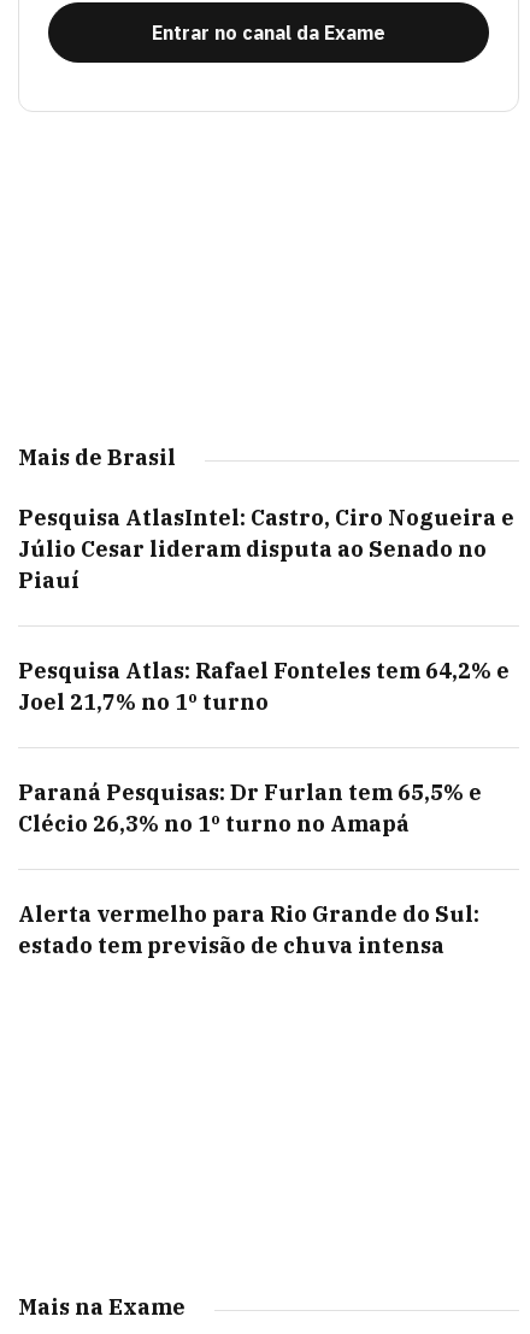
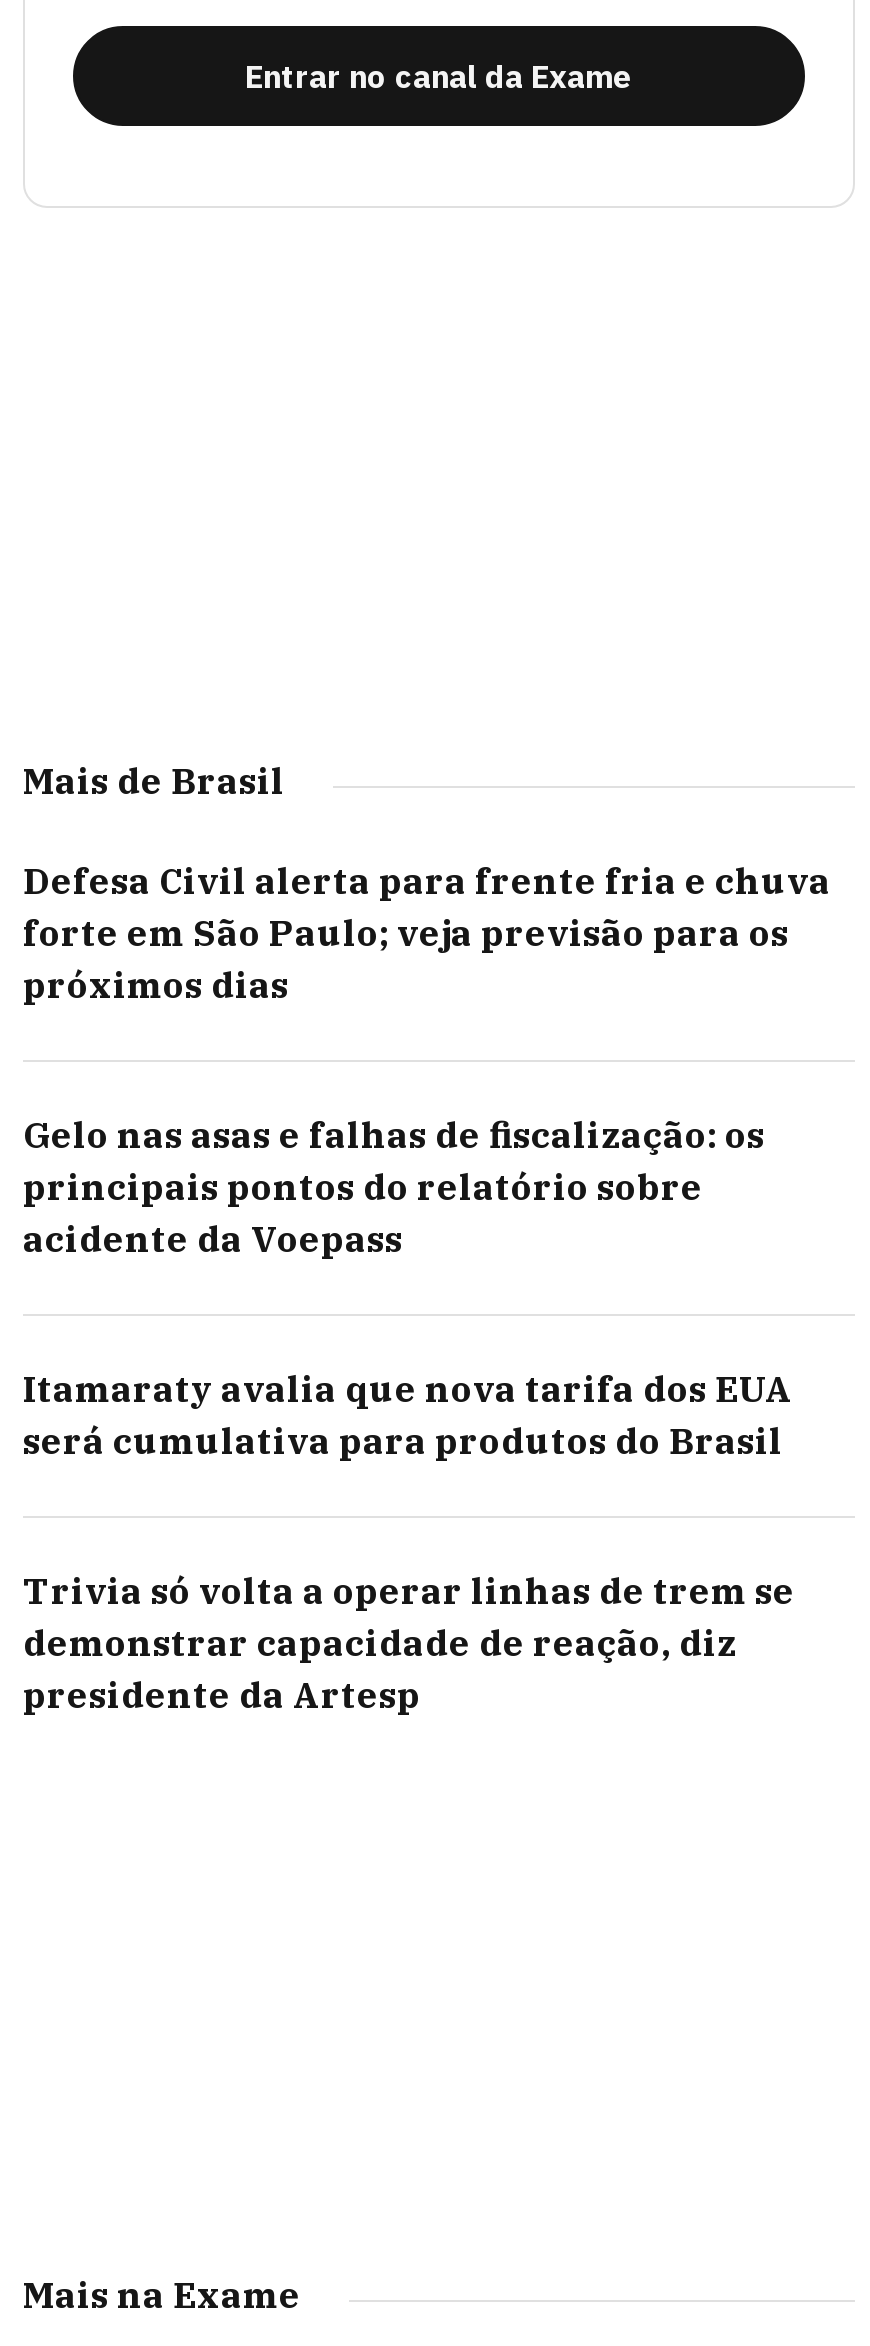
[18,504,514,594] Pesquisa AtlasIntel: Castro, Ciro Nogueira e | Júlio Cesar lideram disputa ao Senado no | Piauí -> [23,858,831,1008] Defesa Civil alerta para frente fria e chuva | forte em São Paulo; veja previsão para os | próximos dias
[18,657,510,716] Pesquisa Atlas: Rafael Fonteles tem 64,2% e | Joel 21,7% no 1º turno -> [23,1112,765,1262] Gelo nas asas e falhas de fiscalização: os | principais pontos do relatório sobre | acidente da Voepass
[18,778,482,838] Paraná Pesquisas: Dr Furlan tem 65,5% e | Clécio 26,3% no 1º turno no Amapá -> [23,1366,793,1464] Itamaraty avalia que nova tarifa dos EUA | será cumulativa para produtos do Brasil
[18,900,479,959] Alerta vermelho para Rio Grande do Sul: | estado tem previsão de chuva intensa -> [23,1568,795,1718] Trivia só volta a operar linhas de trem se | demonstrar capacidade de reação, diz | presidente da Artesp

